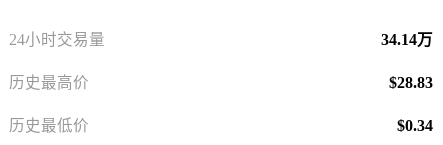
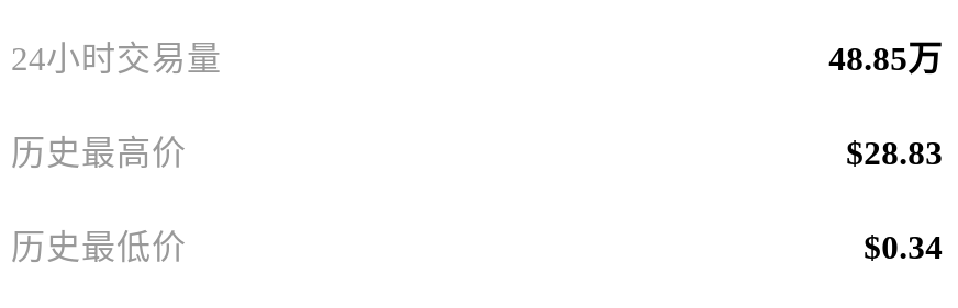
[381,31,433,48] 34.14万 -> [829,39,943,76] 48.85万

